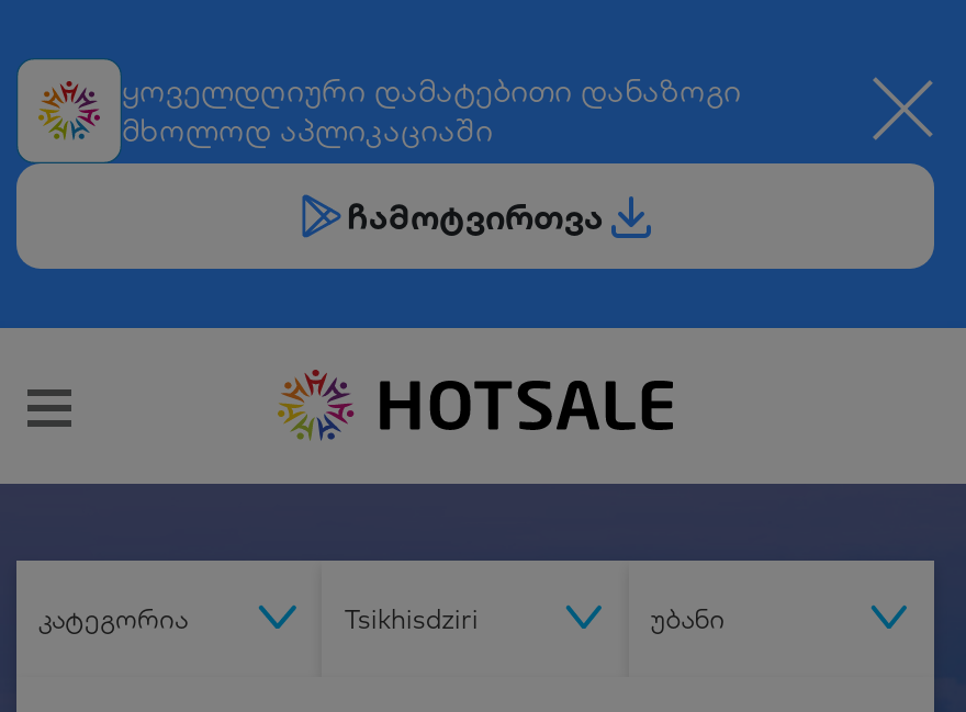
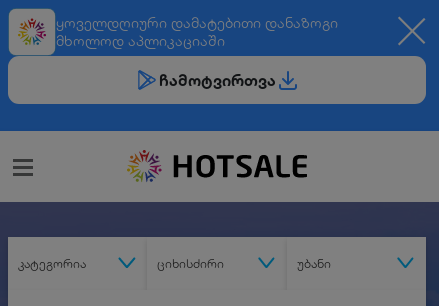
[344,602,478,635] Tsikhisdziri -> [157,256,224,271] ციხისძირი

